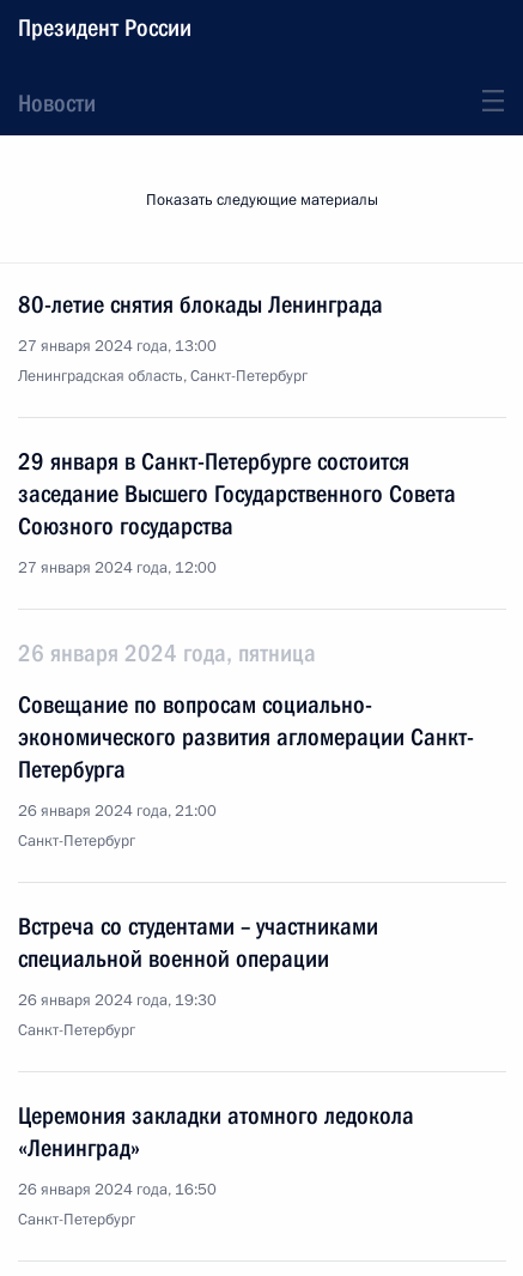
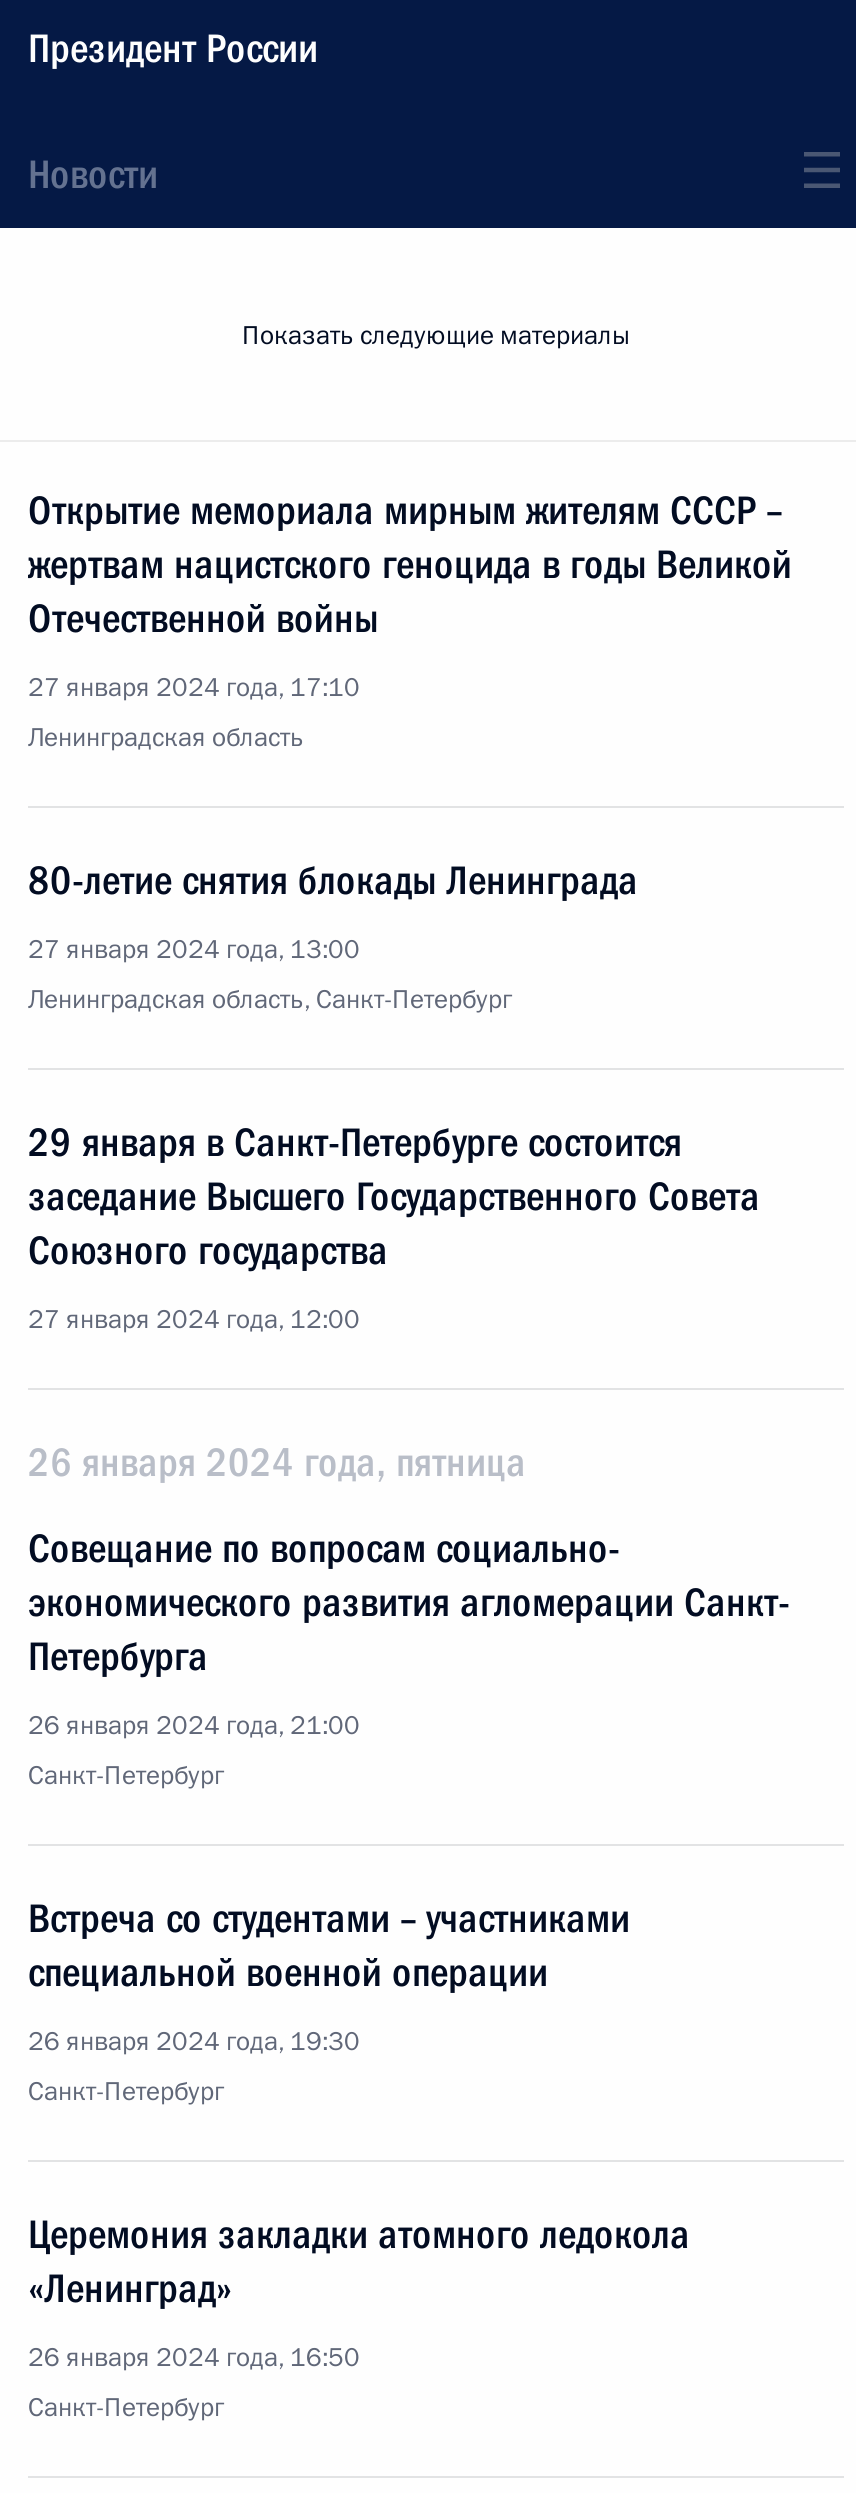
none -> [28,486,792,756] Открытие мемориала мирным жителям СССР – | жертвам нацистского геноцида в годы Великой | Отечественной войны | 27 января 2024 года, 17:10 | Ленинградская область

